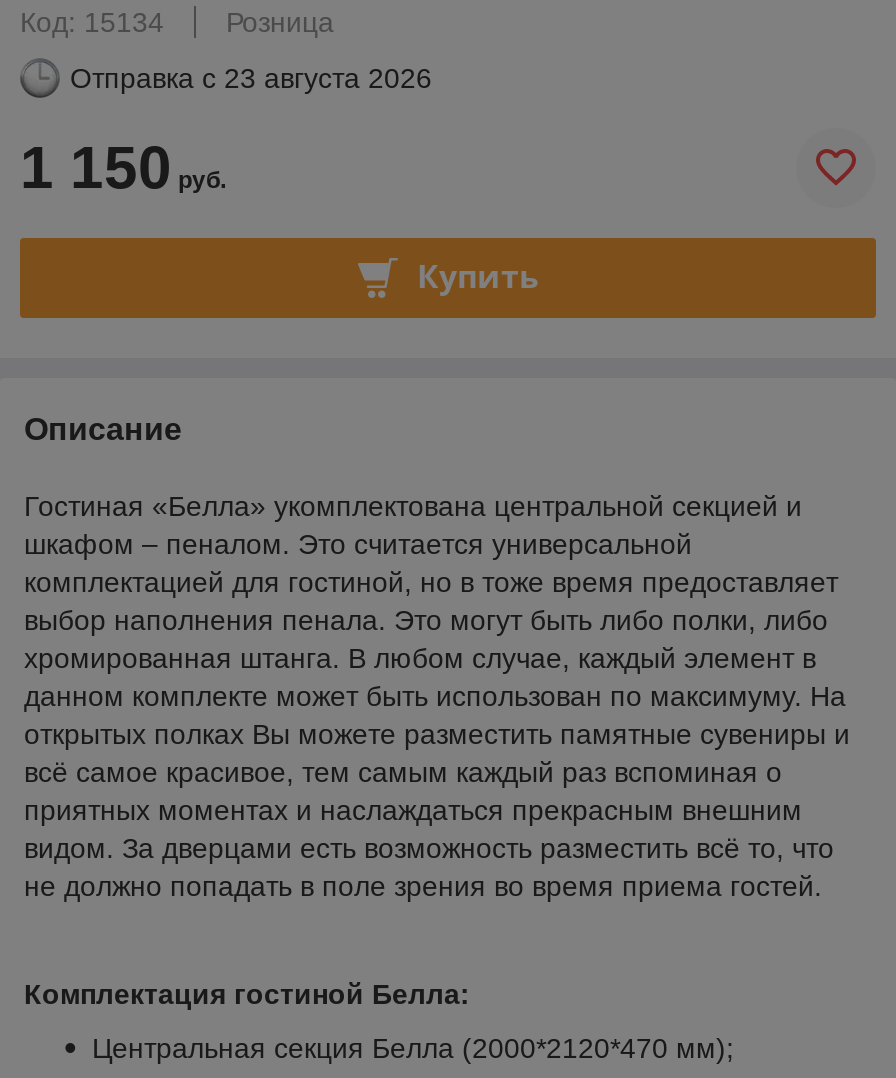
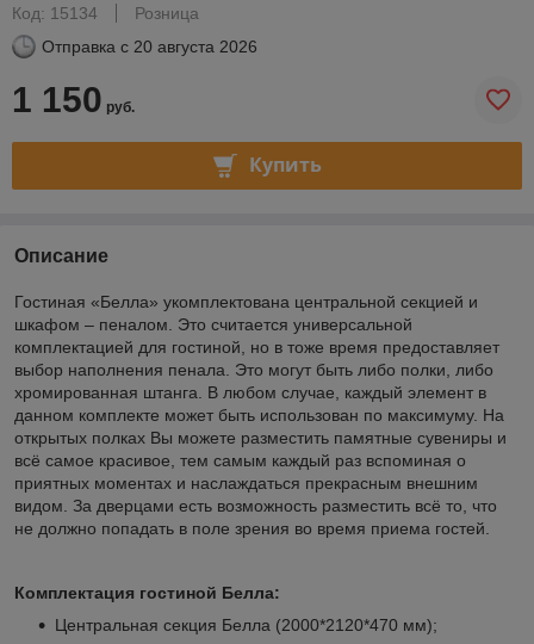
[70,62,432,94] Отправка с 23 августа 2026 -> [42,37,257,56] Отправка с 20 августа 2026

